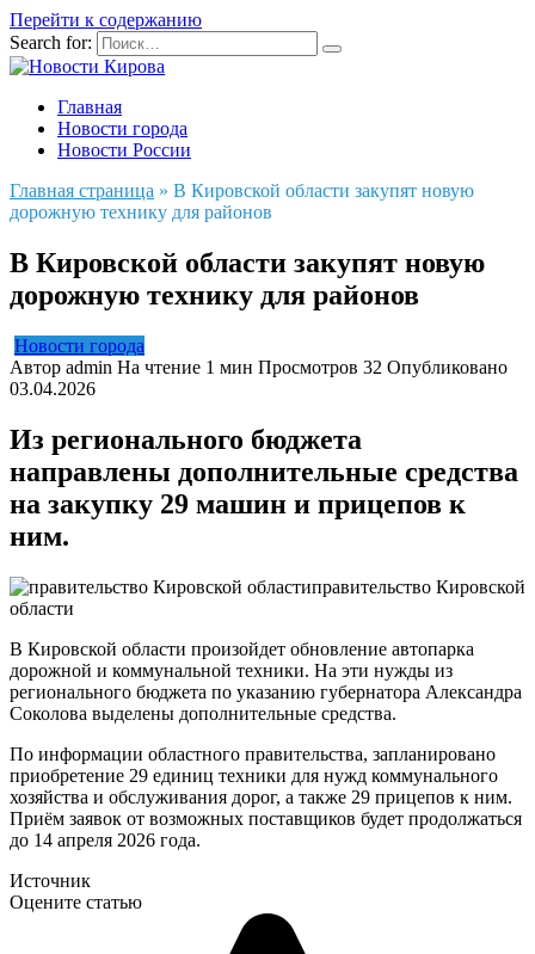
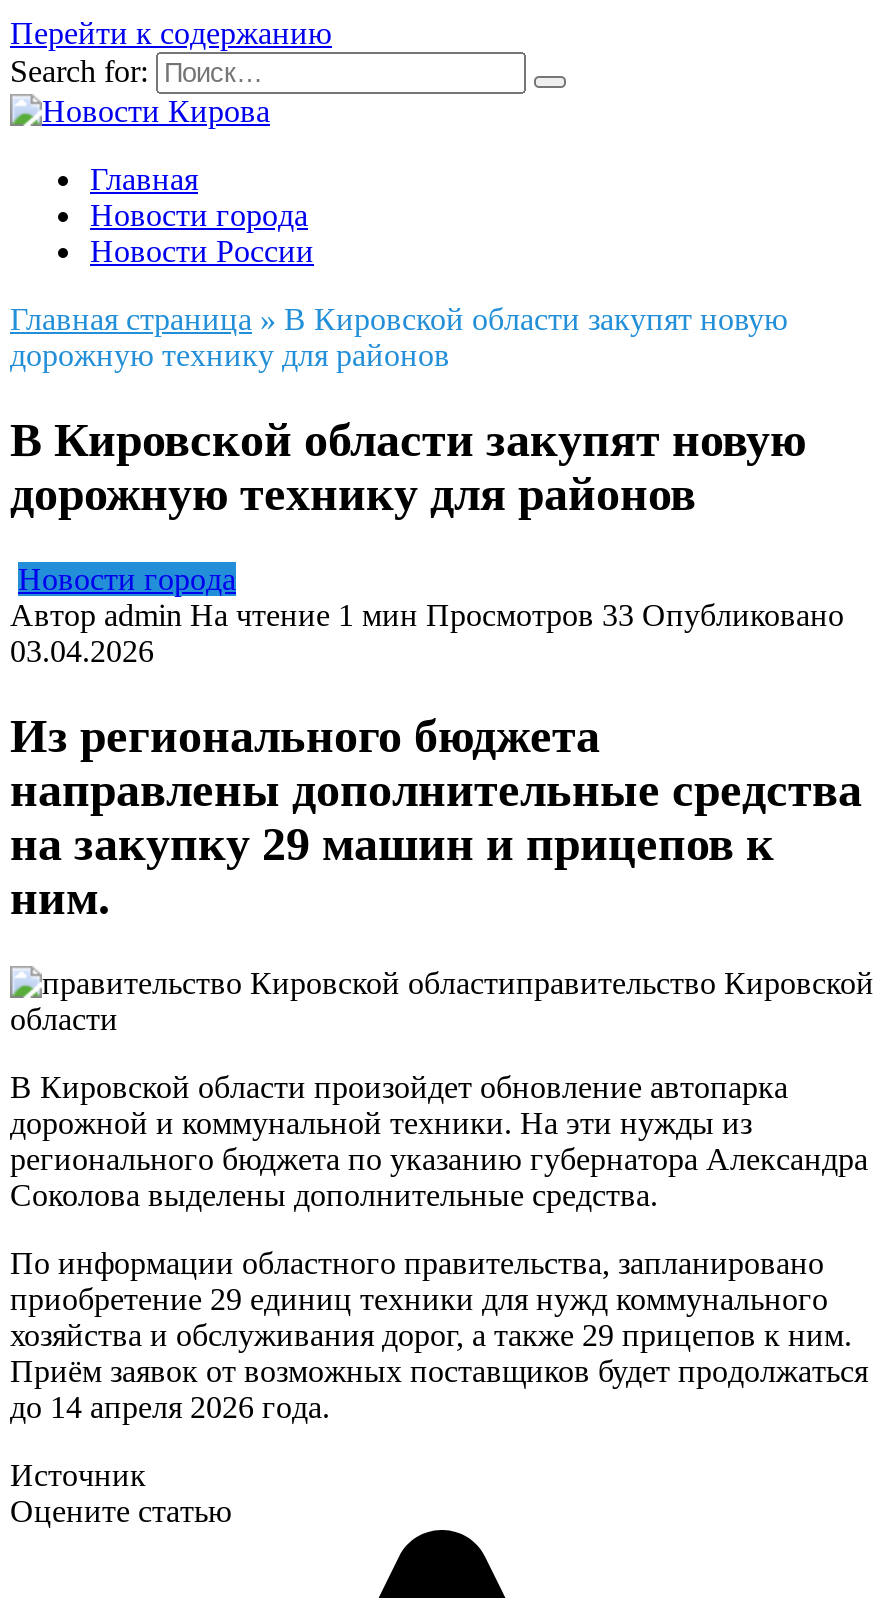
[10,357,508,377] Автор admin На чтение 1 мин Просмотров 32 Опубликовано -> [10,598,844,632] Автор admin На чтение 1 мин Просмотров 33 Опубликовано

